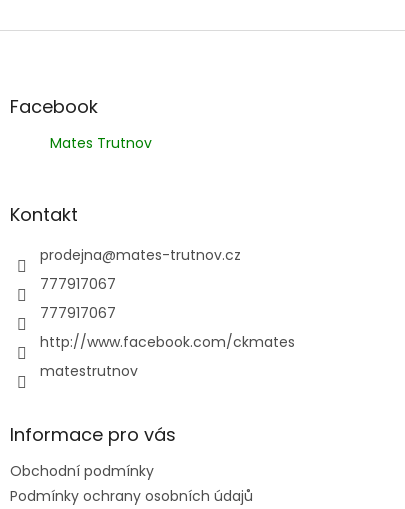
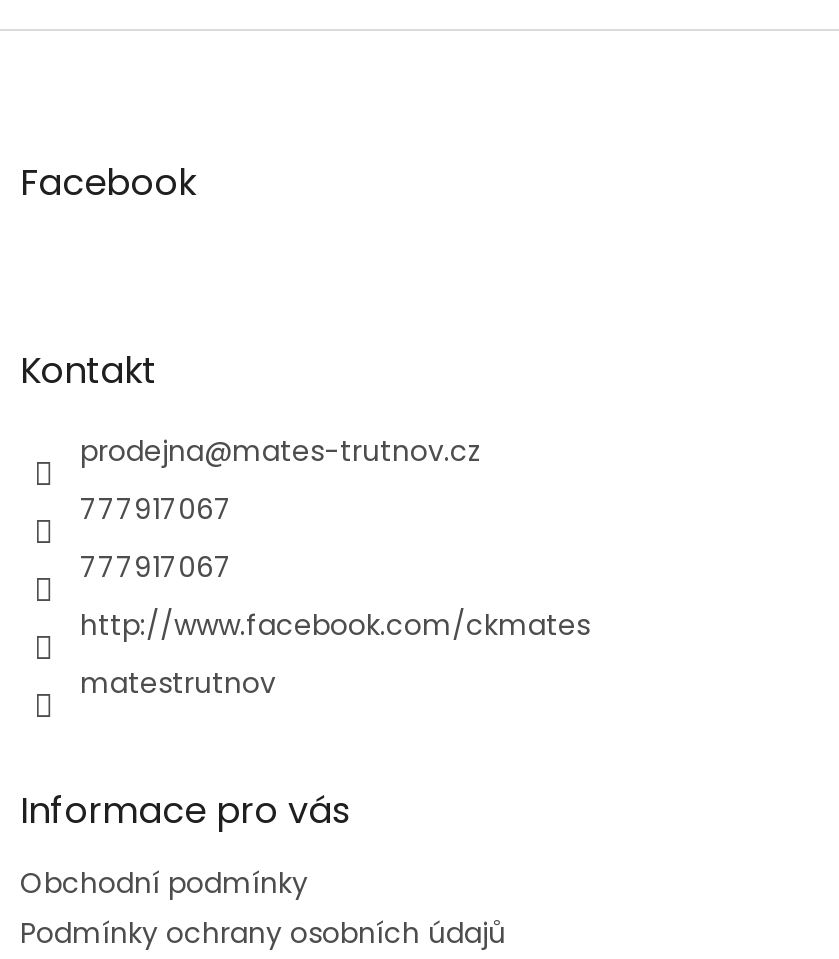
[50,133,152,153] Mates Trutnov -> none

